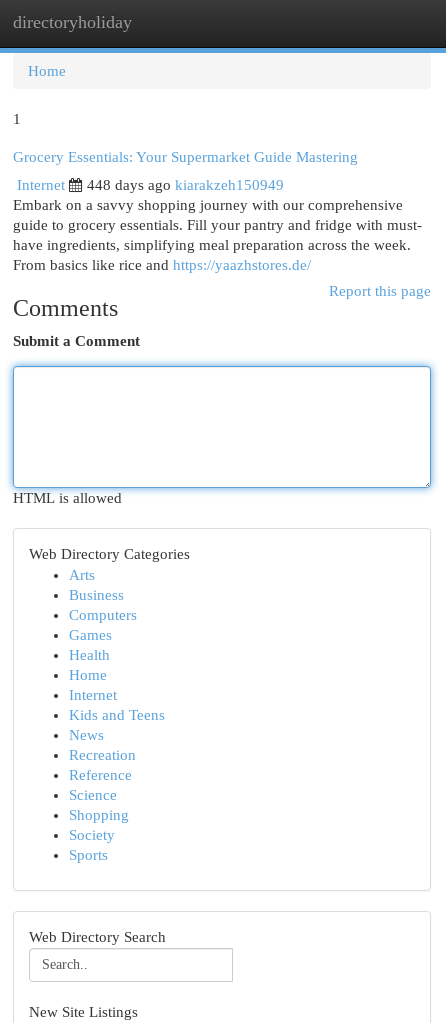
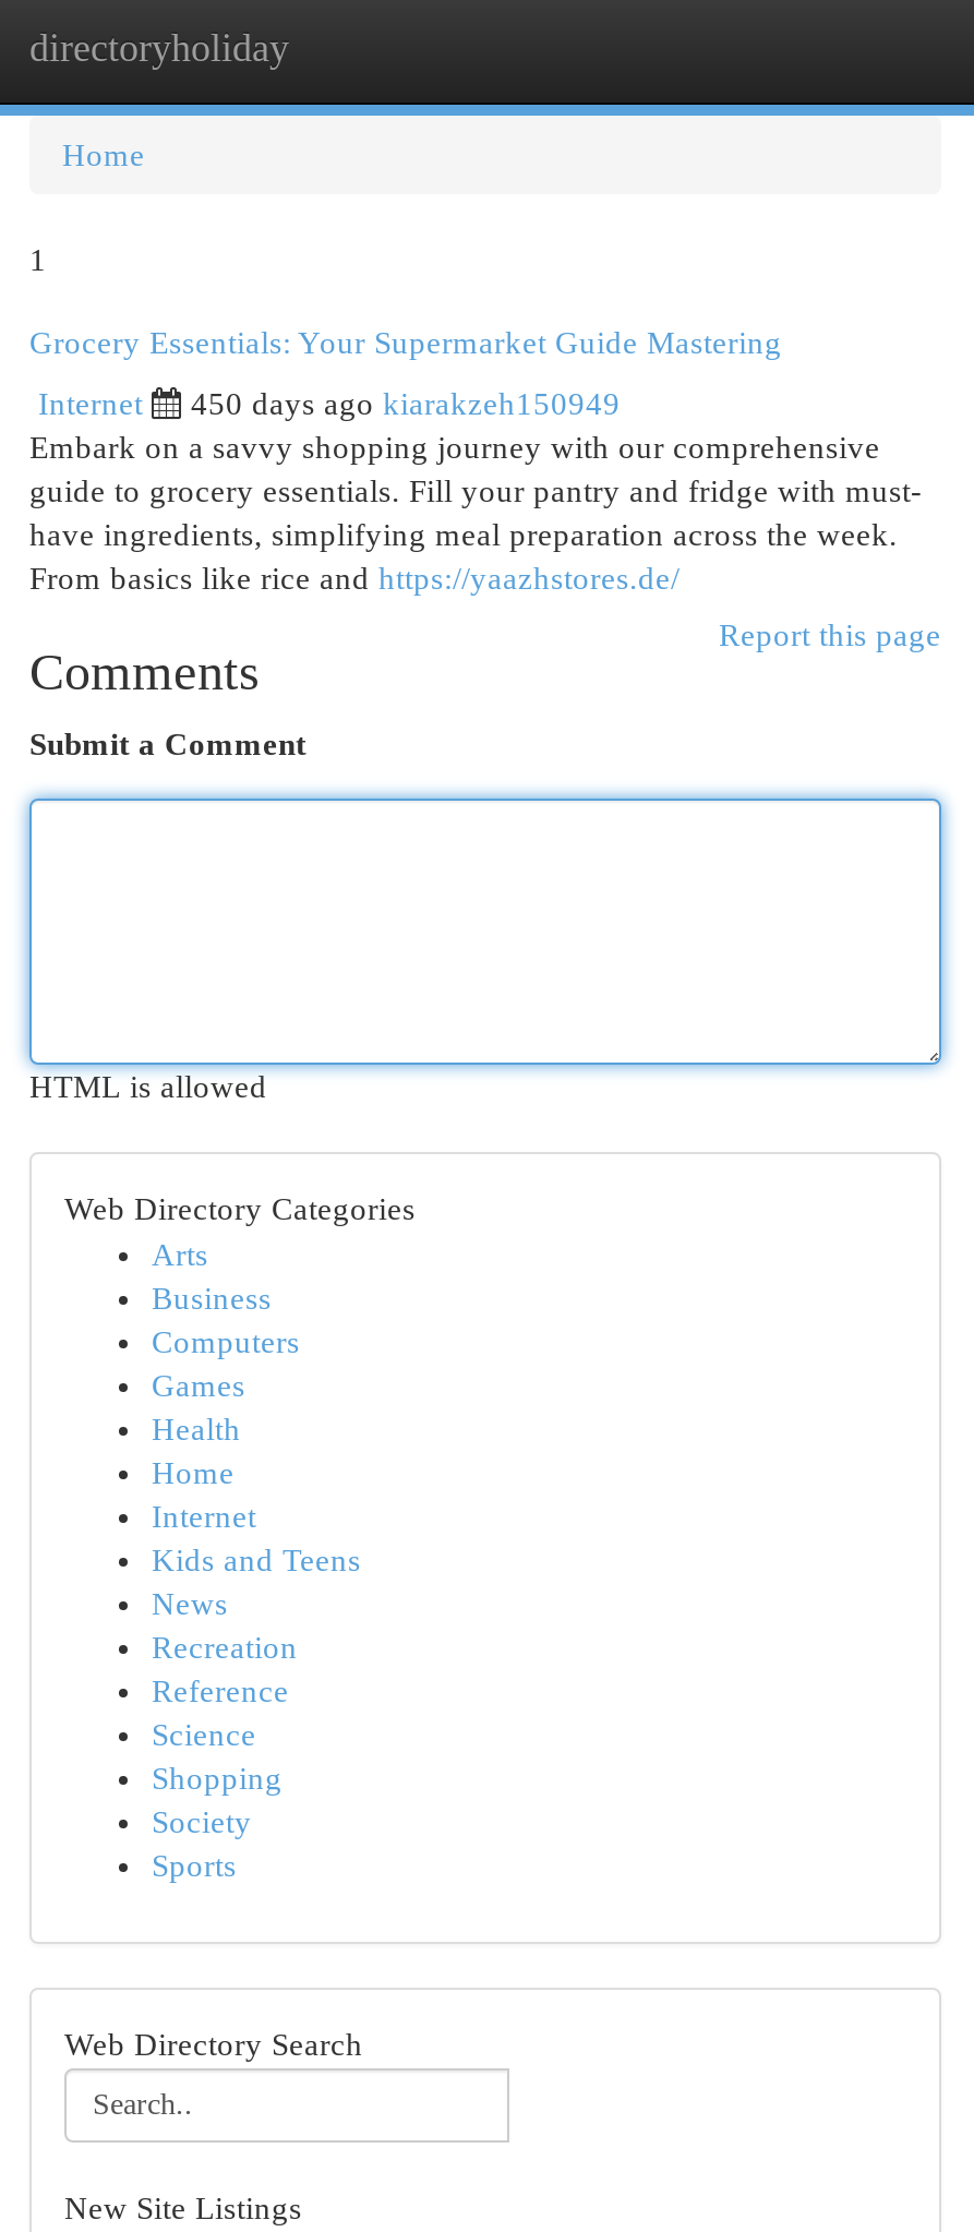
[87,177,284,193] 448 days ago kiarakzeh150949 -> [191,386,621,421] 450 days ago kiarakzeh150949

